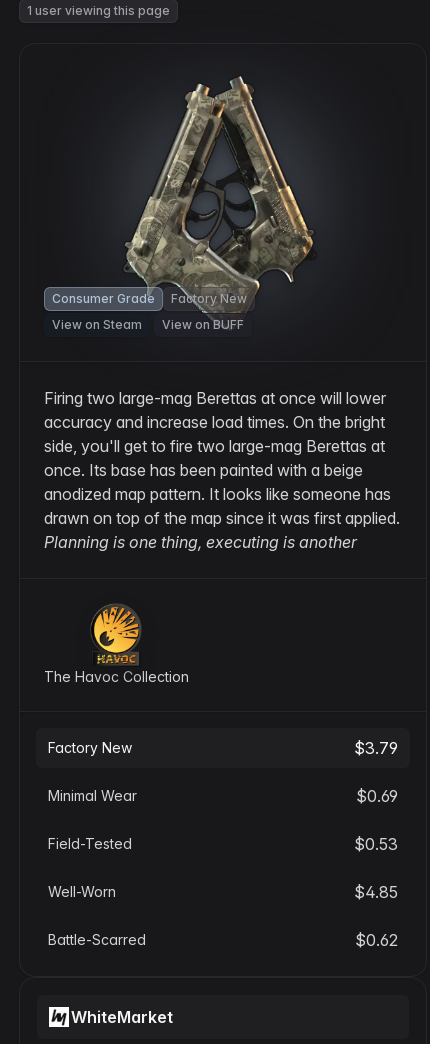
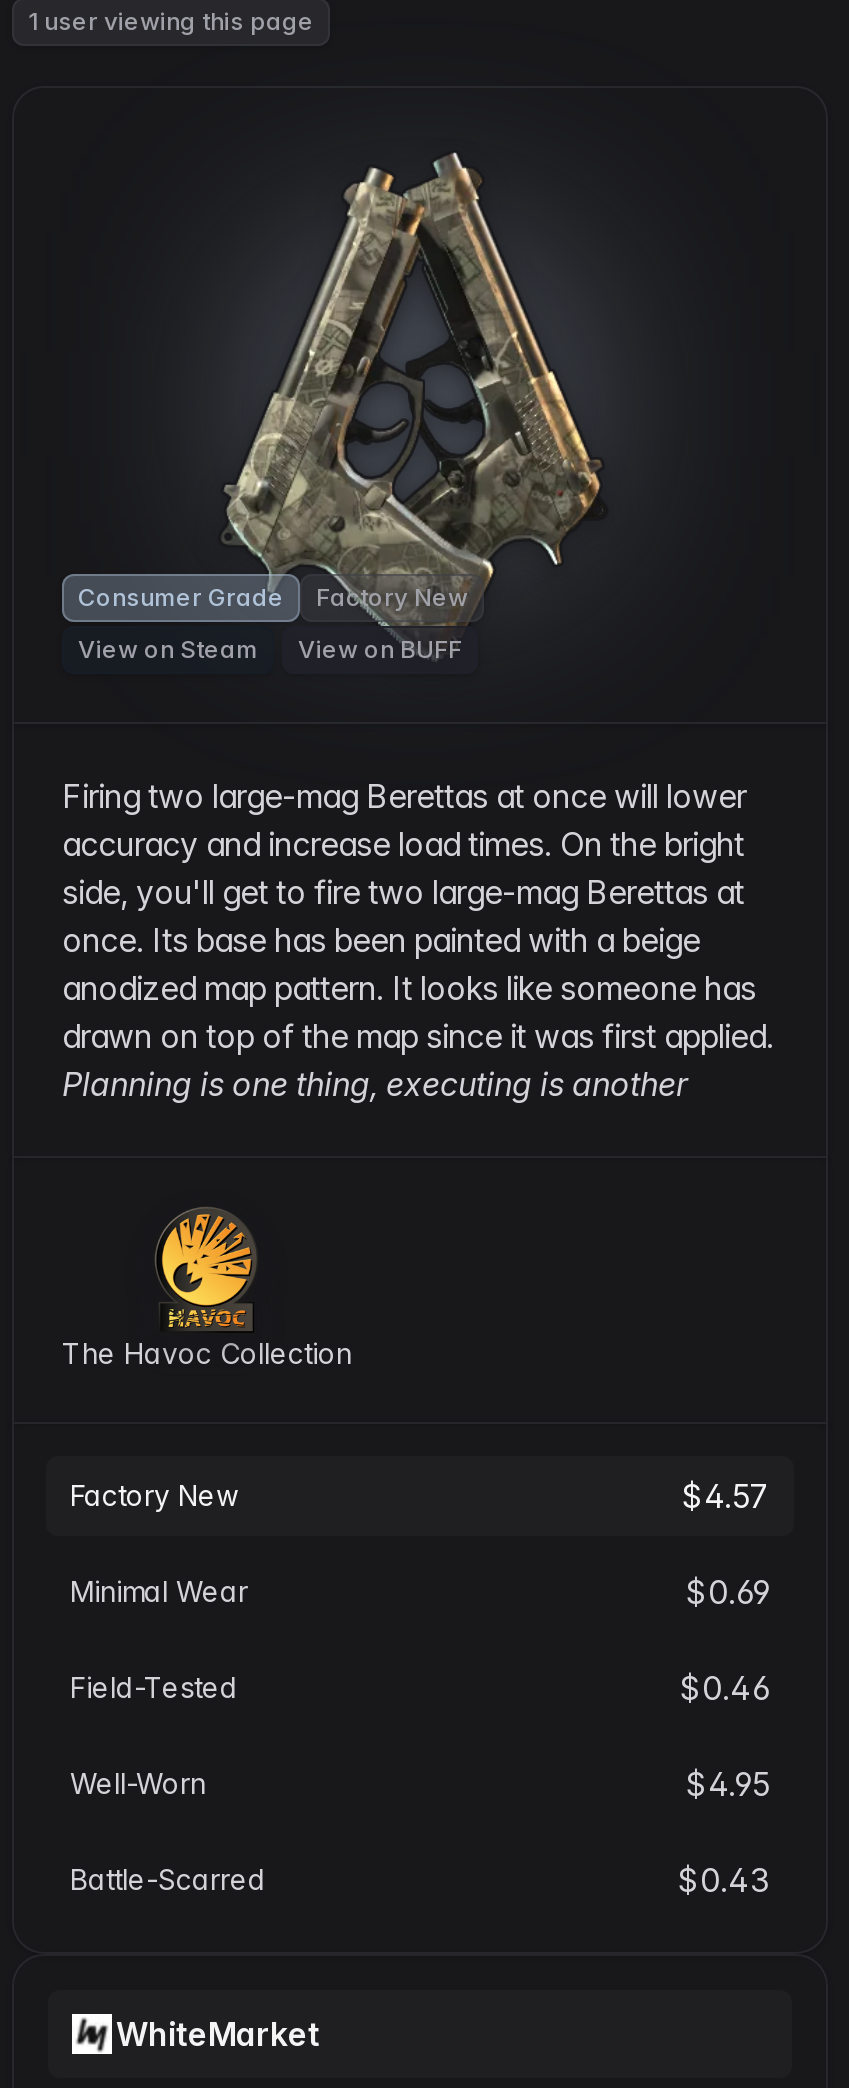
[354,737,398,757] $3.79 -> [682,1475,770,1515] $4.57
[354,833,398,853] $0.53 -> [680,1667,770,1707] $0.46
[354,881,398,901] $4.85 -> [686,1763,770,1803] $4.95
[355,929,398,949] $0.62 -> [678,1859,770,1899] $0.43

